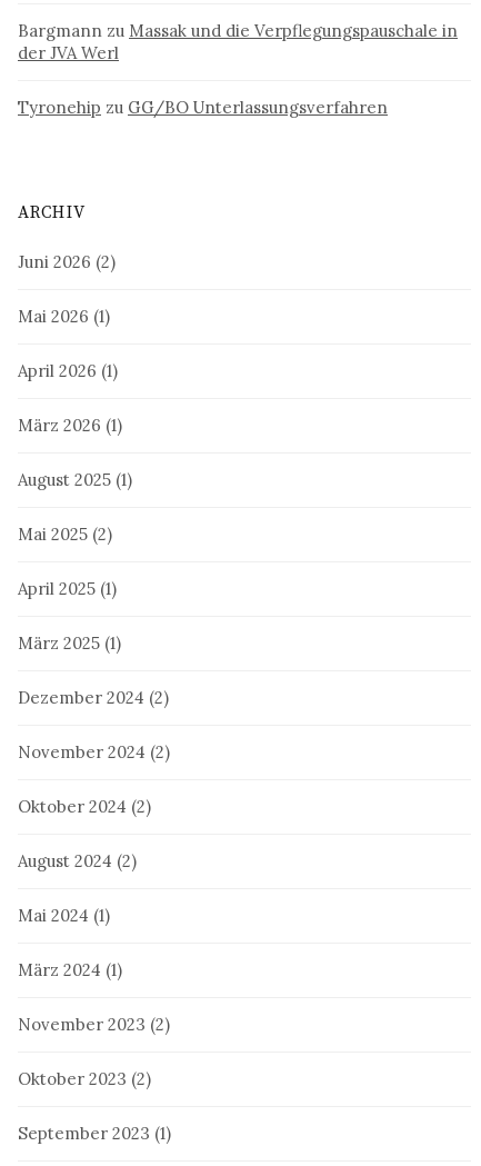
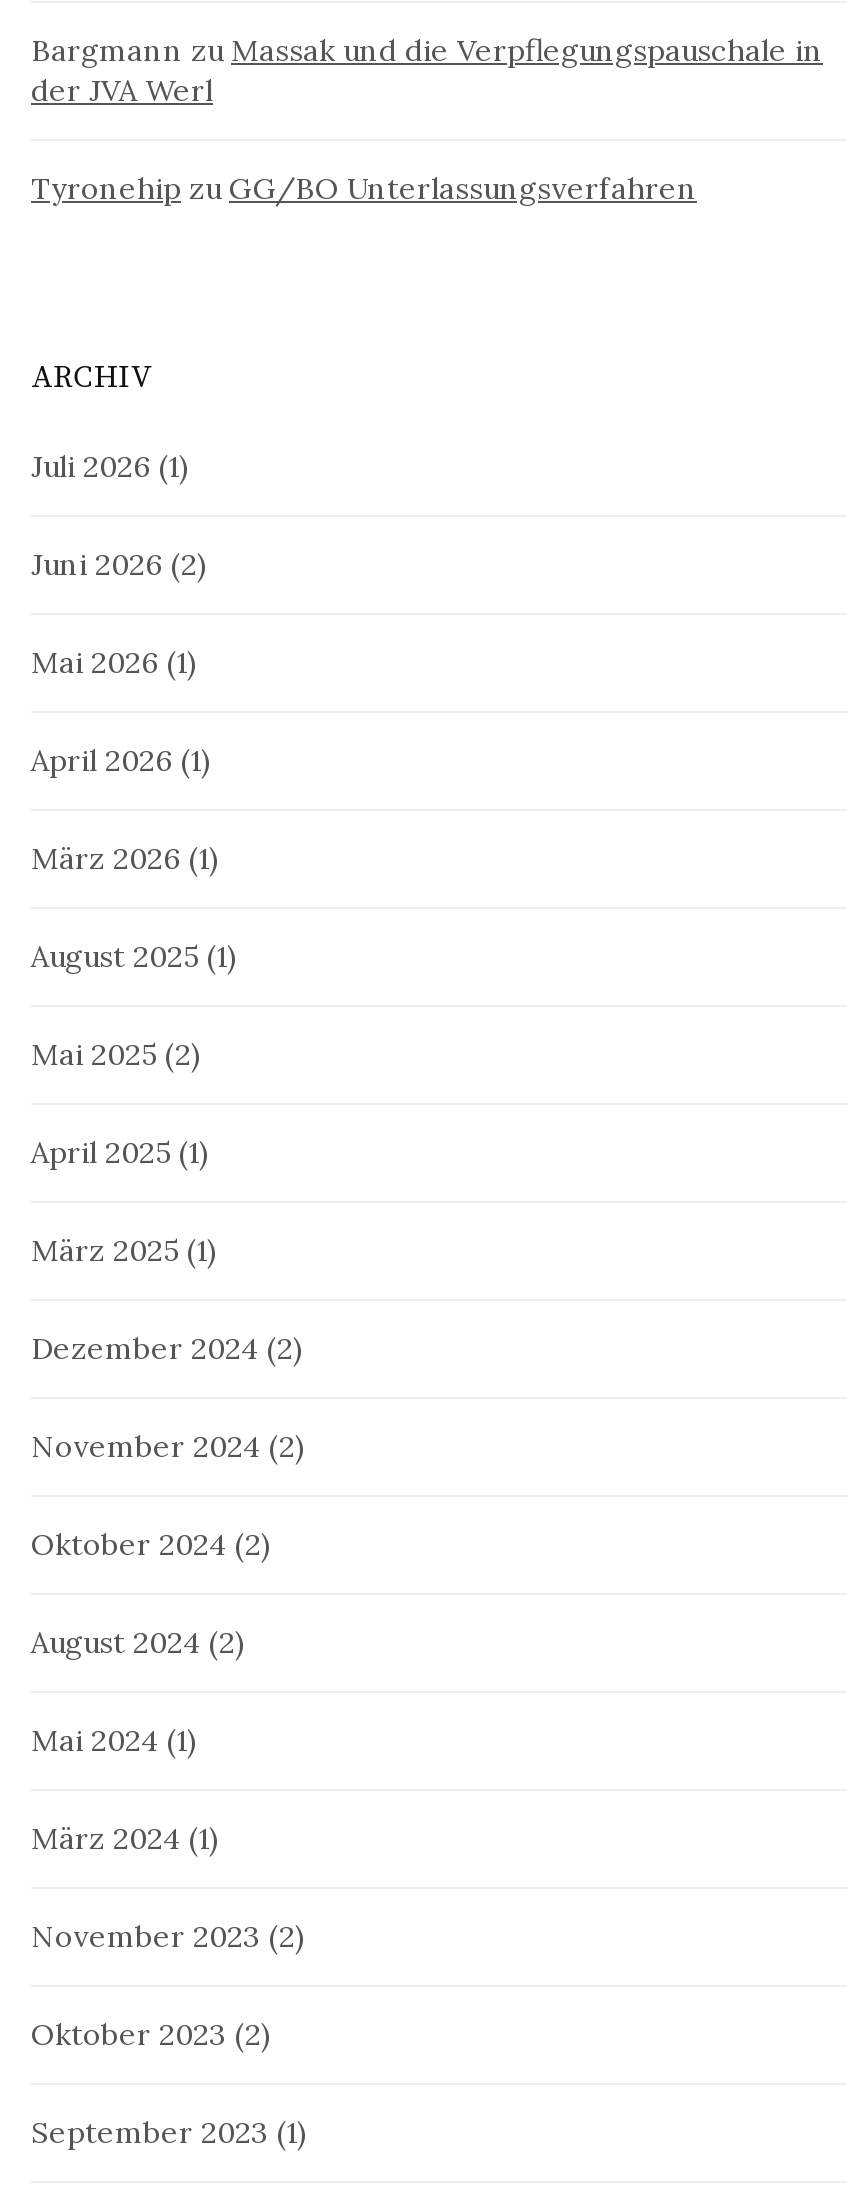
none -> [31,446,189,484] Juli 2026 (1)

